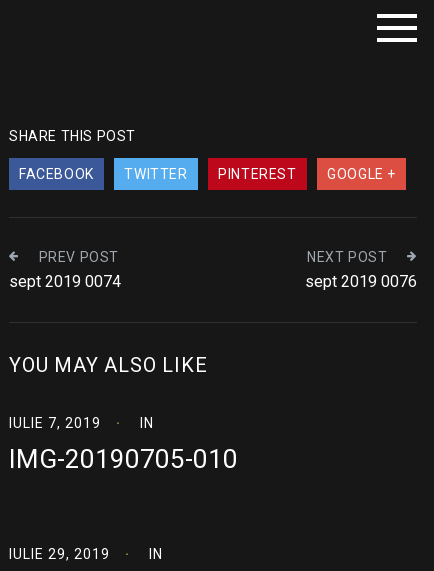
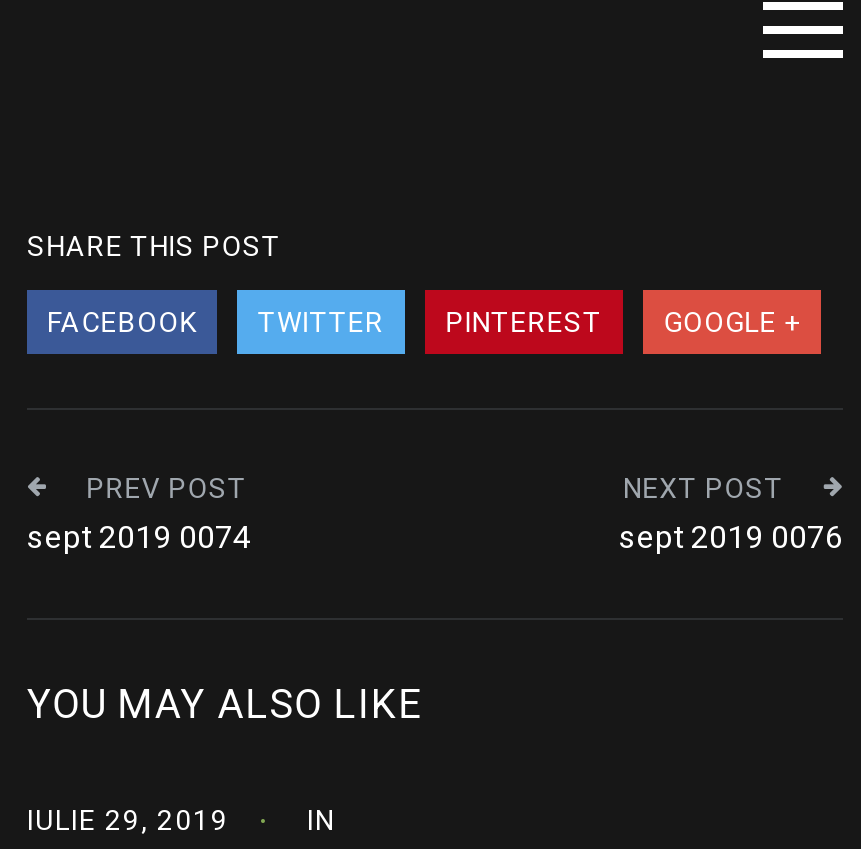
[9,415,238,474] IULIE 7, 2019 | IN | IMG-20190705-010 -> none

